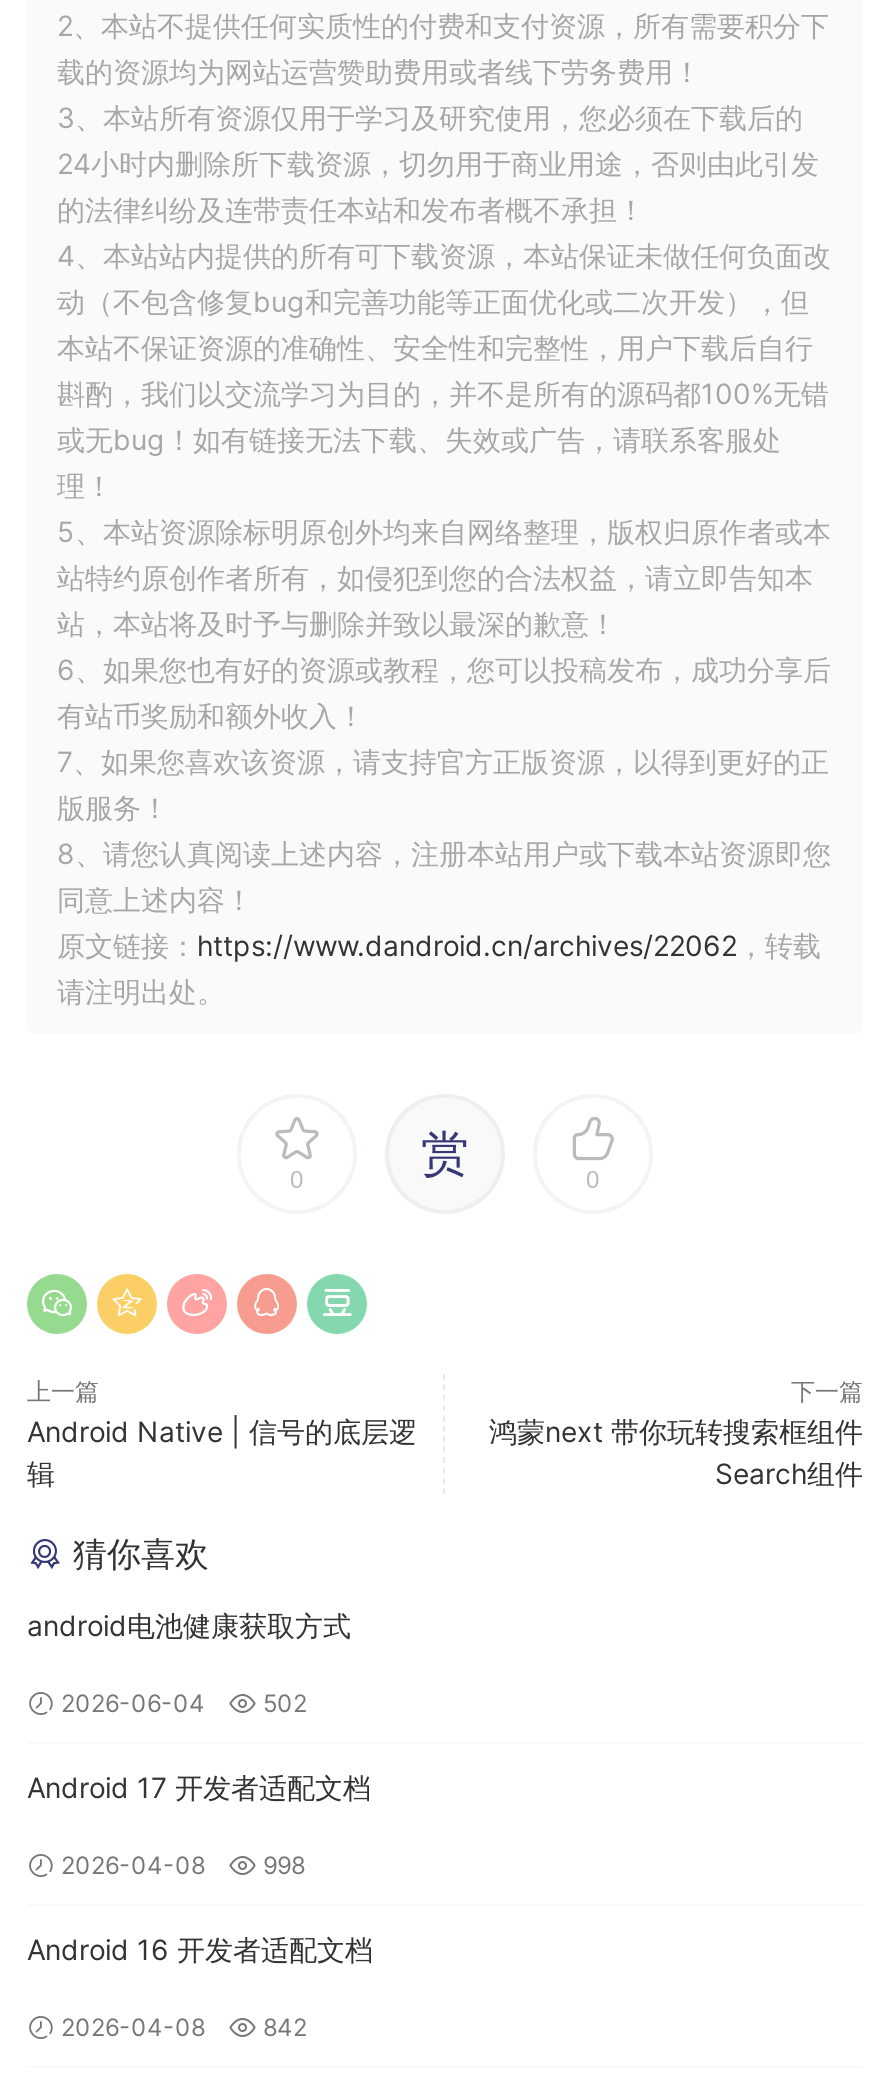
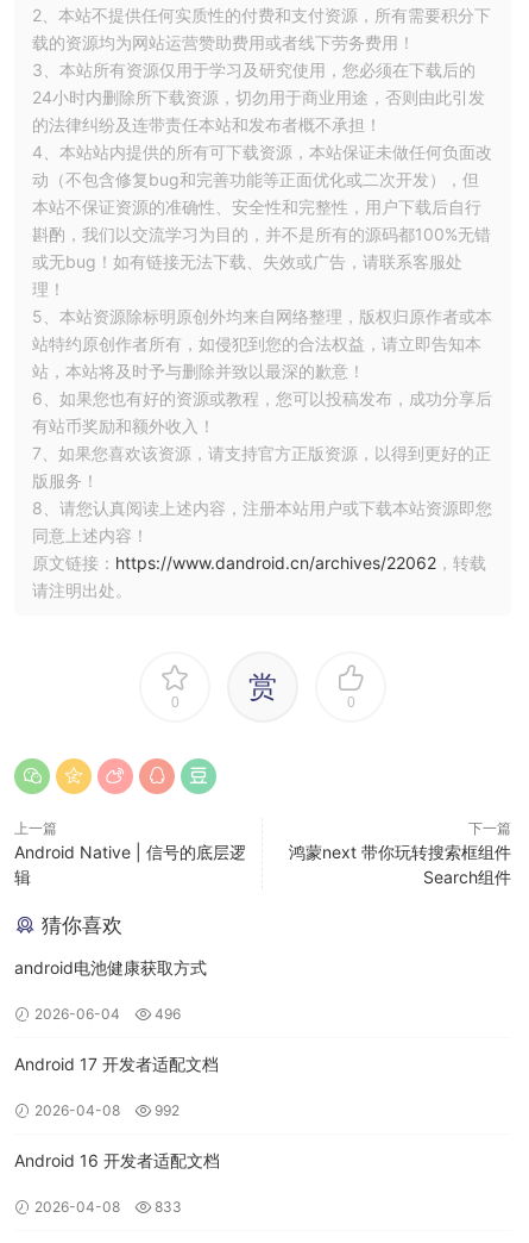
[55,1688,307,1718] 2026-06-04 502 -> [31,1005,181,1023] 2026-06-04 496
[257,1850,305,1880] 998 -> [151,1101,180,1119] 992
[55,2012,307,2042] 2026-04-08 842 -> [31,1198,182,1216] 2026-04-08 833

